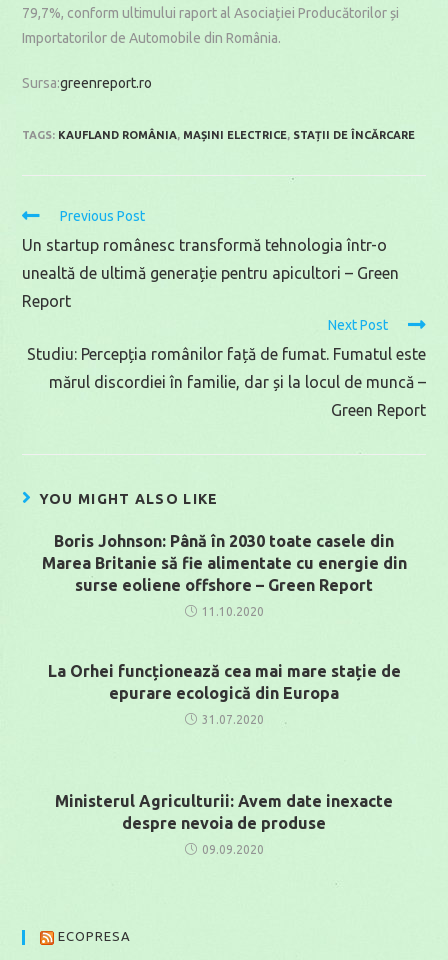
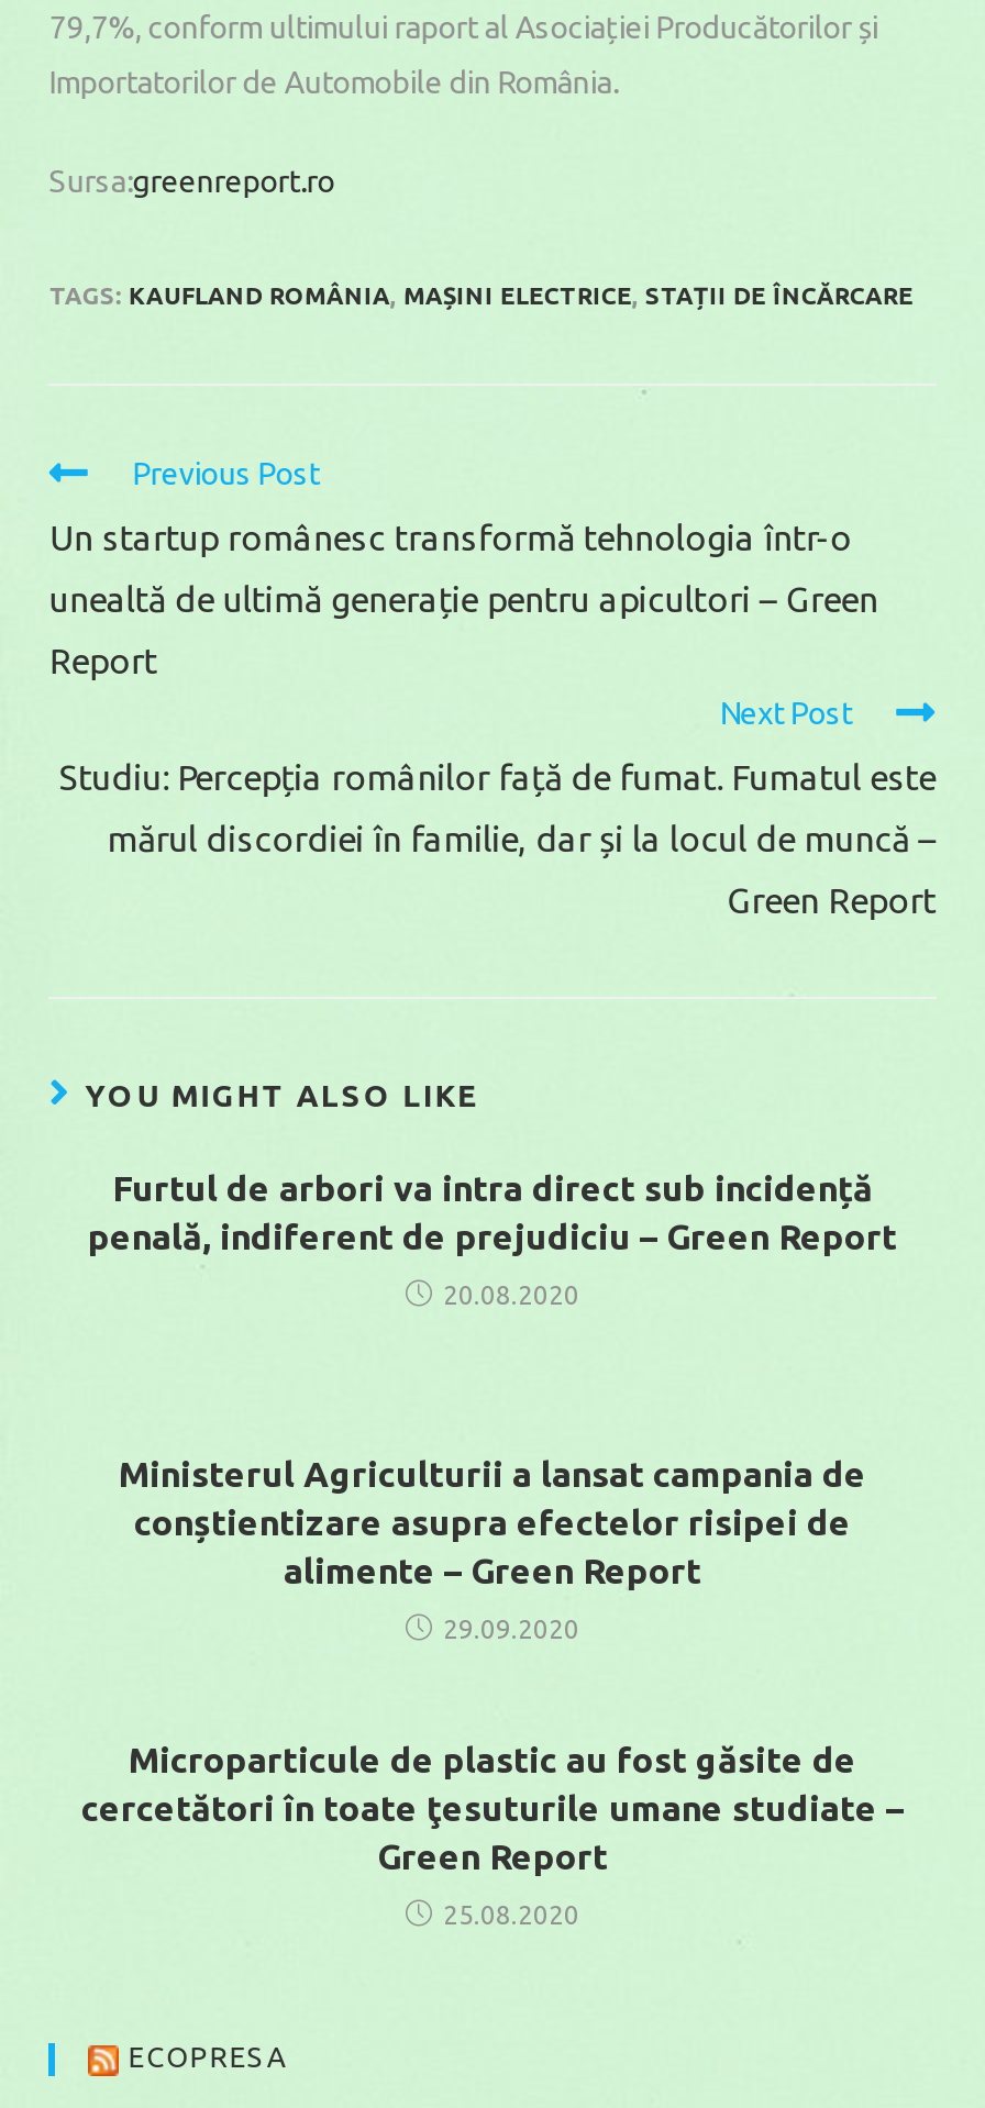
[41,532,406,594] Boris Johnson: Până în 2030 toate casele din | Marea Britanie să fie alimentate cu energie din | surse eoliene offshore – Green Report -> [88,1169,897,1257] Furtul de arbori va intra direct sub incidență | penală, indiferent de prejudiciu – Green Report
[201,605,263,618] 11.10.2020 -> [443,1281,579,1310] 20.08.2020
[47,662,400,702] La Orhei funcționează cea mai mare stație de | epurare ecologică din Europa -> [119,1455,866,1591] Ministerul Agriculturii a lansat campania de | conștientizare asupra efectelor risipei de | alimente – Green Report
[201,713,263,726] 31.07.2020 -> [443,1615,579,1644] 29.09.2020
[55,792,393,832] Ministerul Agriculturii: Avem date inexacte | despre nevoia de produse -> [81,1741,904,1877] Microparticule de plastic au fost găsite de | cercetători în toate ţesuturile umane studiate – | Green Report
[201,843,263,856] 09.09.2020 -> [443,1901,579,1930] 25.08.2020

